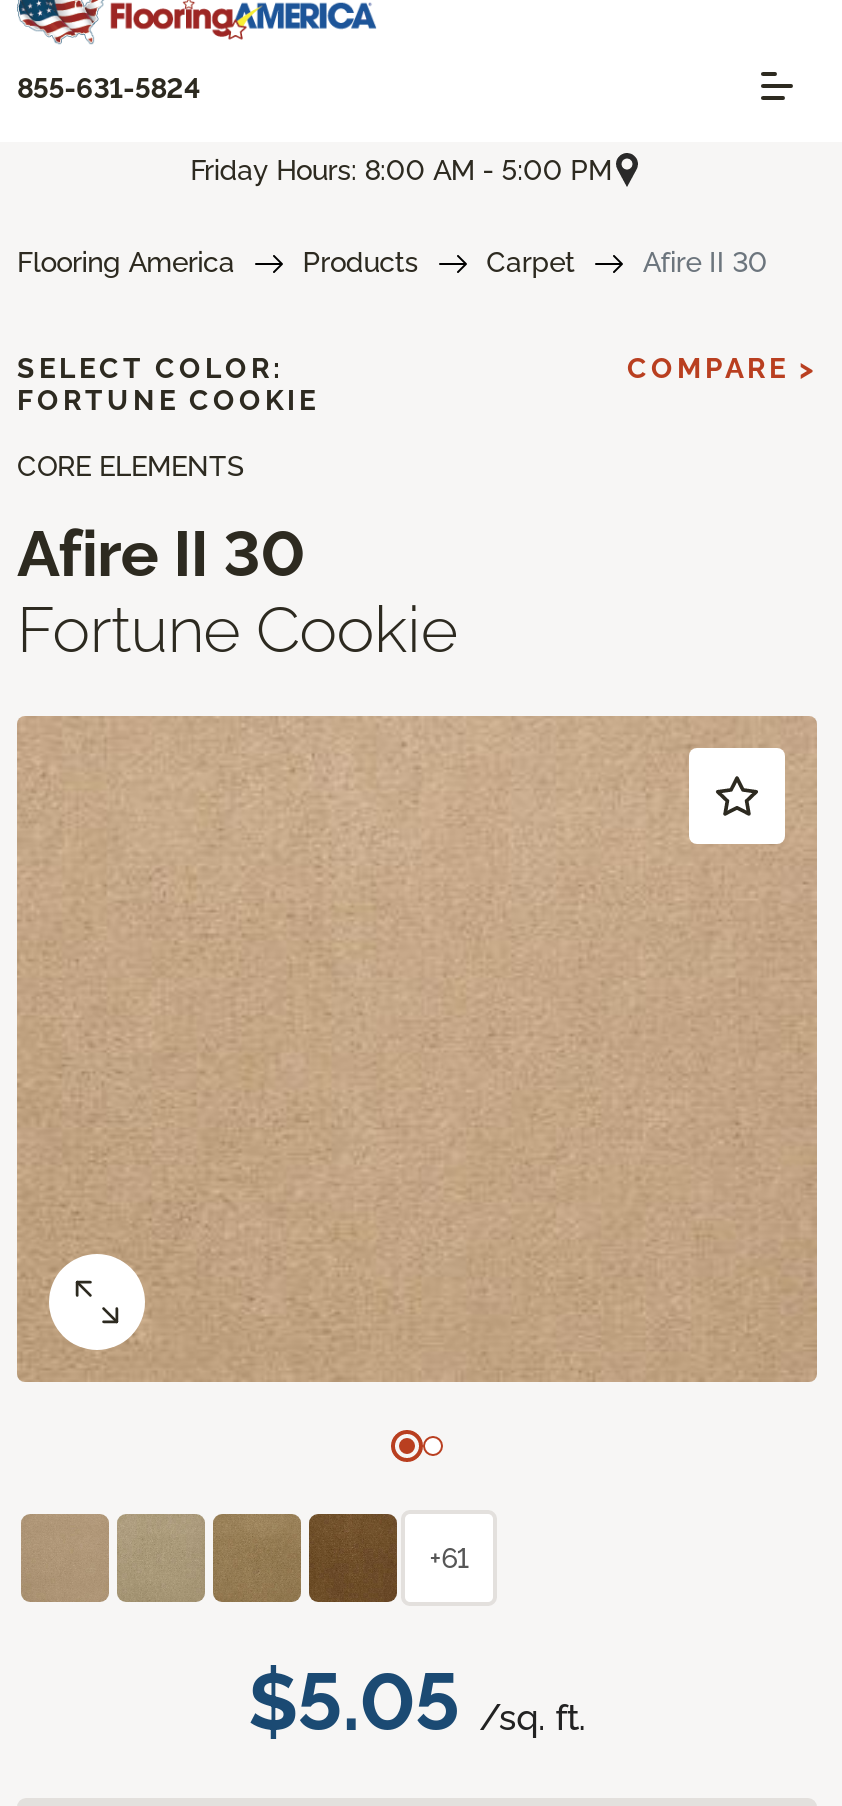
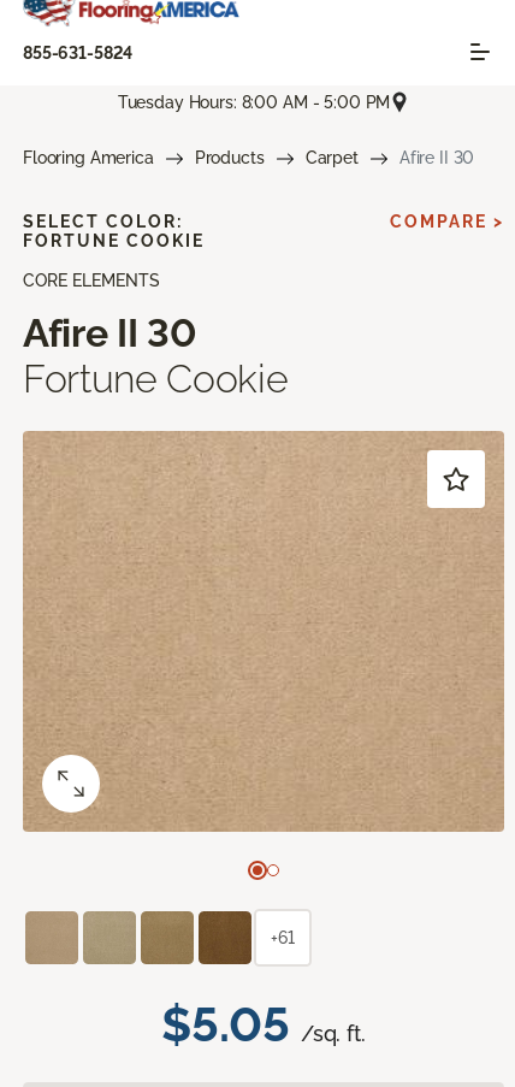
[190,153,612,185] Friday Hours: 8:00 AM - 5:00 PM -> [118,92,390,111] Tuesday Hours: 8:00 AM - 5:00 PM

